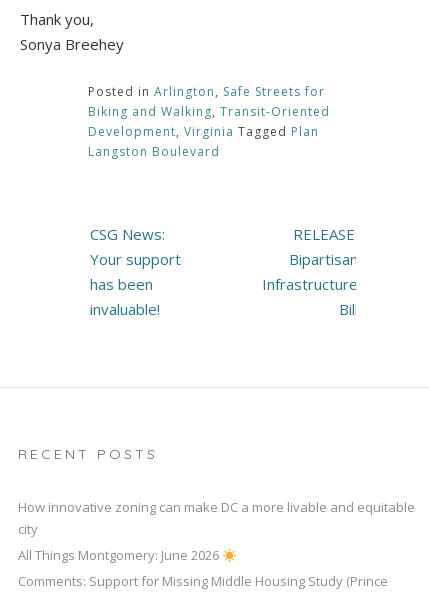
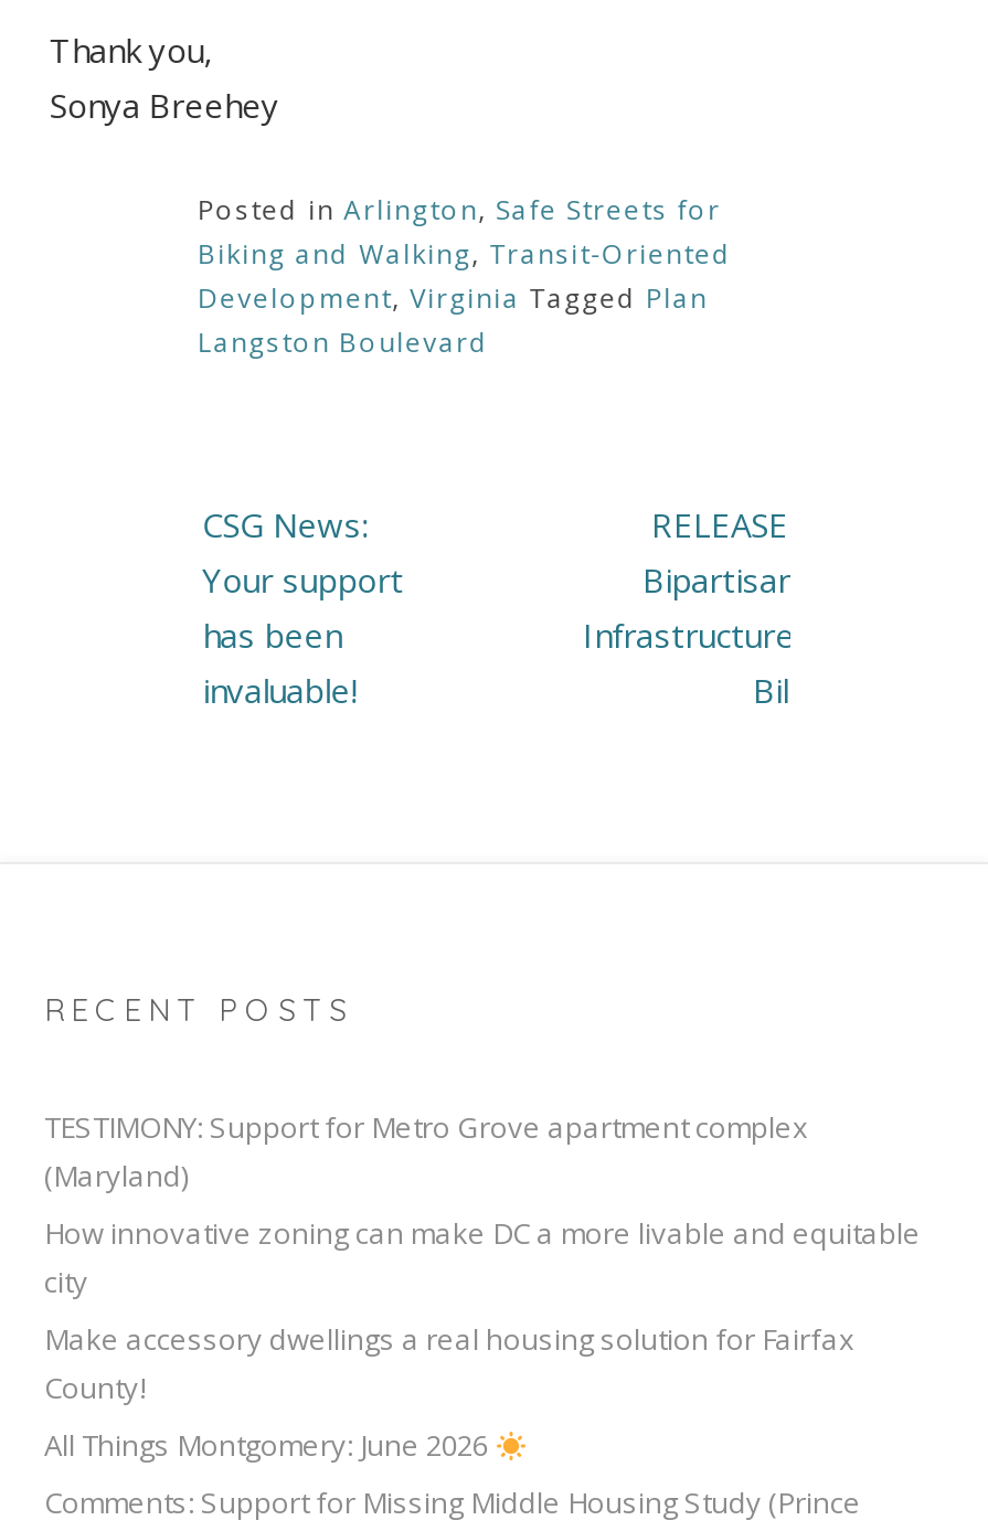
none -> [44,1108,808,1197] TESTIMONY: Support for Metro Grove apartment complex | (Maryland)
none -> [44,1320,854,1408] Make accessory dwellings a real housing solution for Fairfax | County!

